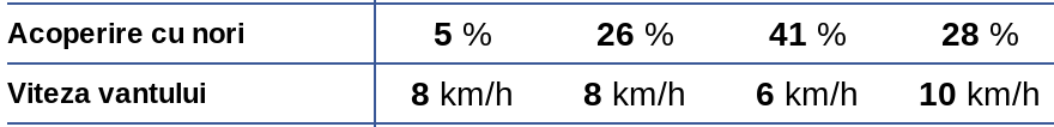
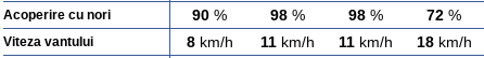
[434,14,491,53] 5% -> [192,6,227,24] 90%
[596,14,673,53] 26% -> [270,6,305,24] 98%
[769,14,846,53] 41% -> [348,6,383,24] 98%
[941,14,1018,53] 28% -> [426,6,461,24] 72%
[583,74,686,113] 8 km/h -> [260,33,315,50] 11 km/h
[756,74,859,113] 6 km/h -> [339,33,393,50] 11 km/h
[919,74,1041,113] 10 km/h -> [416,33,472,50] 18 km/h

